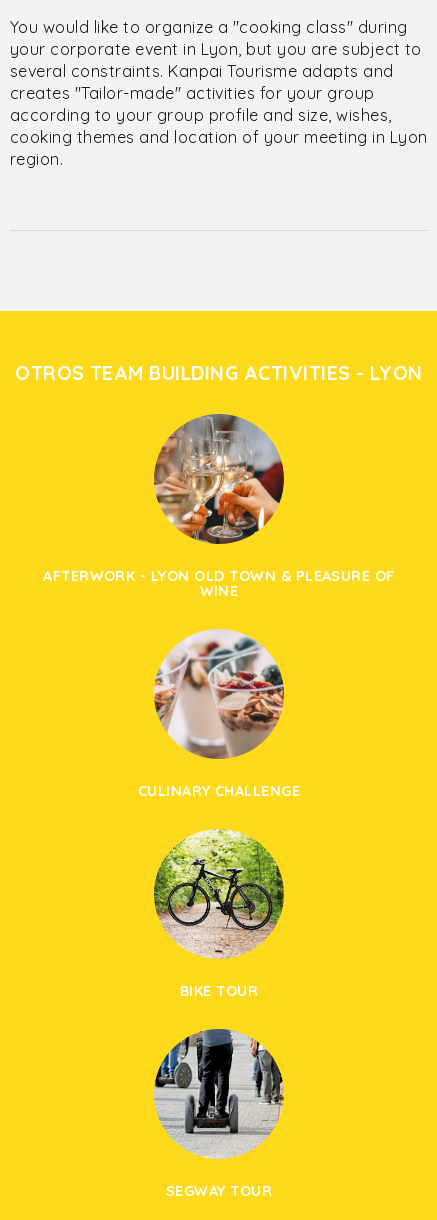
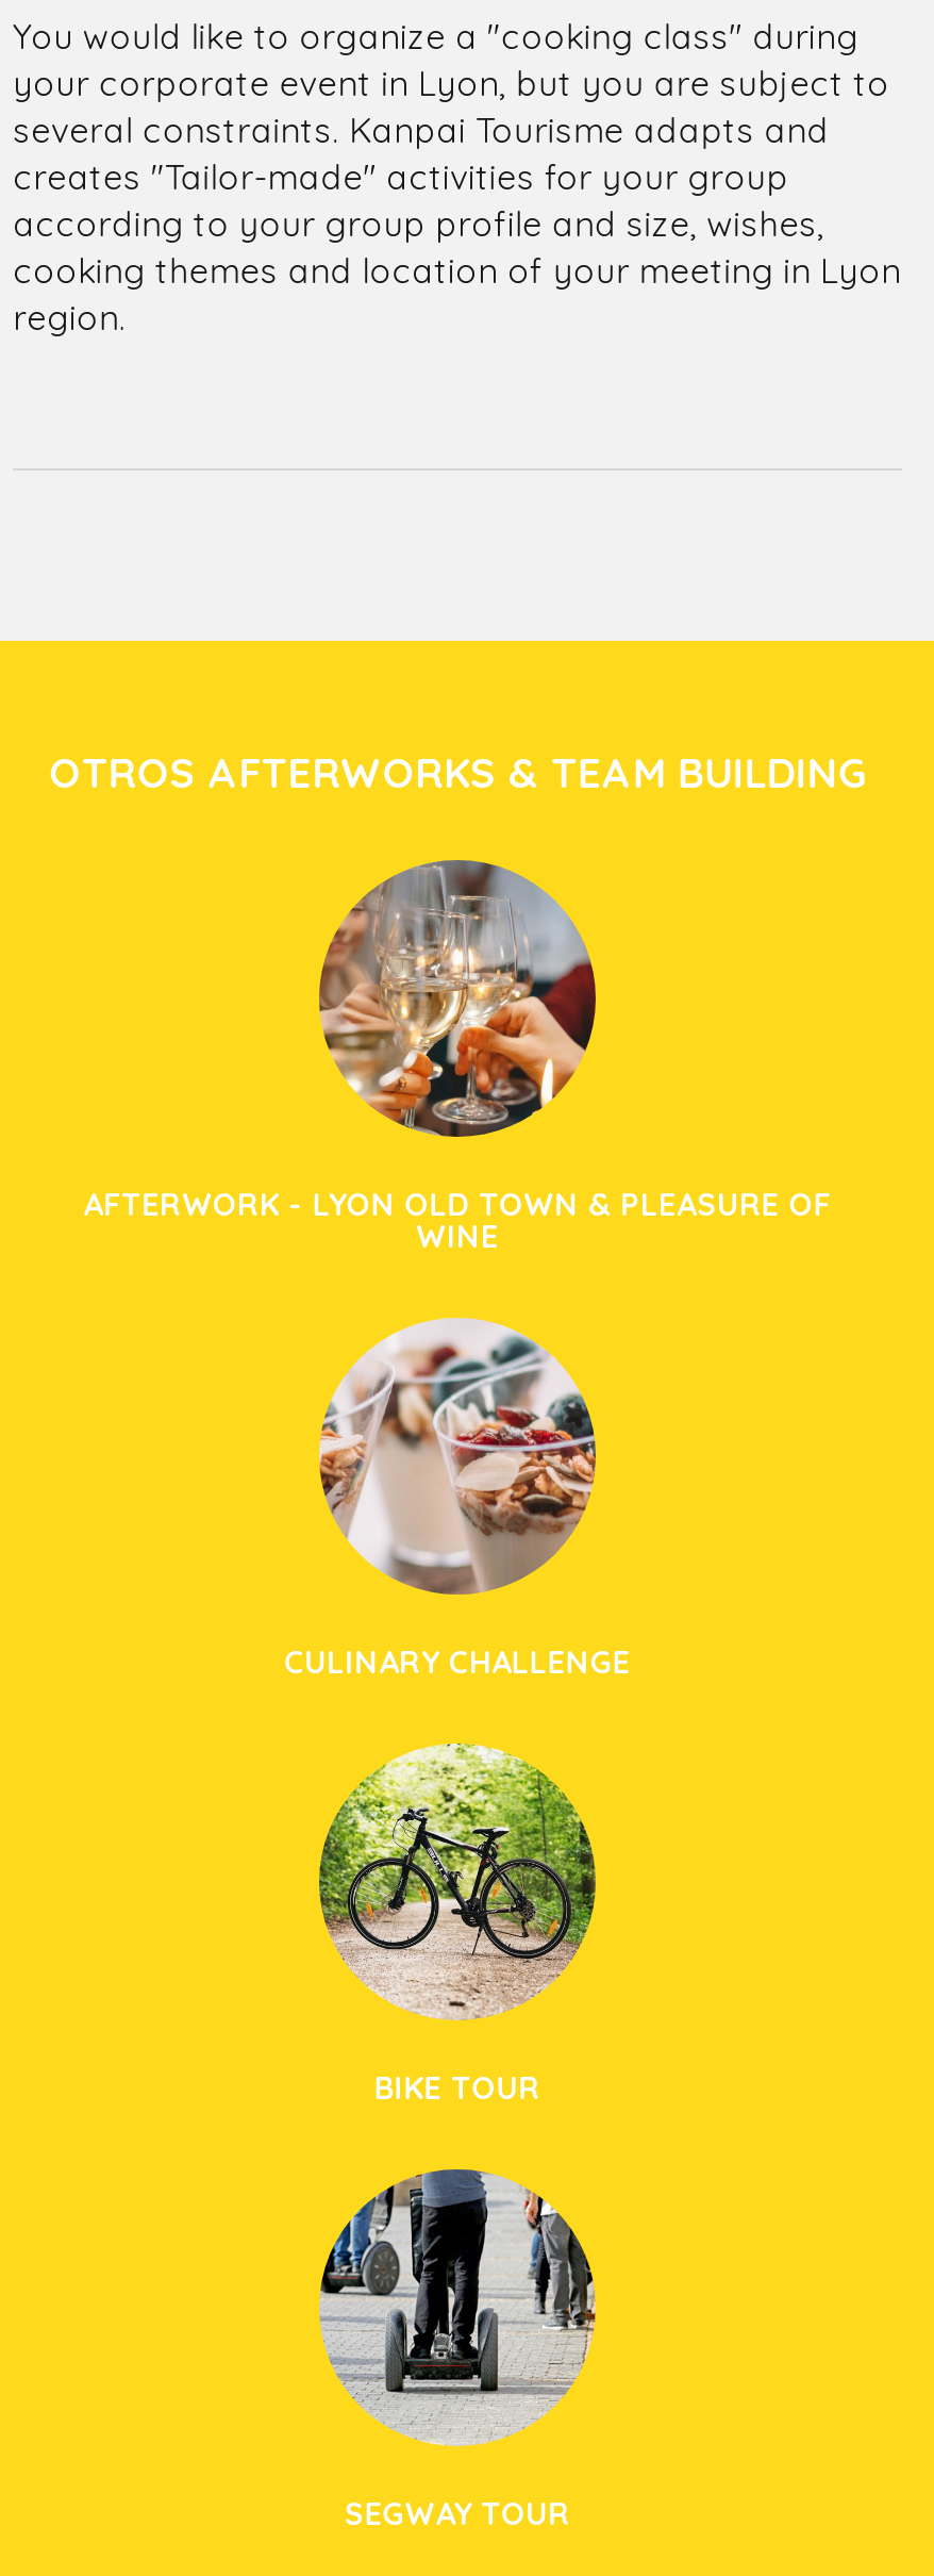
[15,361,423,385] OTROS TEAM BUILDING ACTIVITIES - LYON -> [49,747,866,798] OTROS AFTERWORKS & TEAM BUILDING

